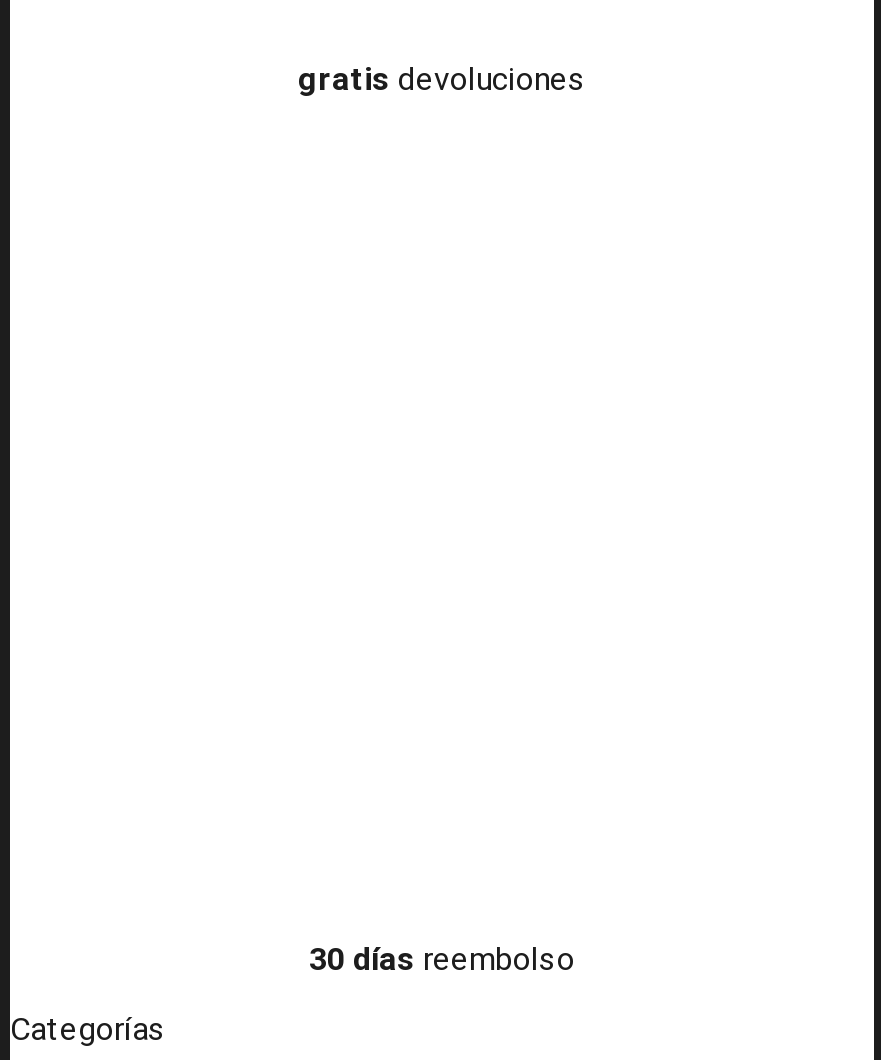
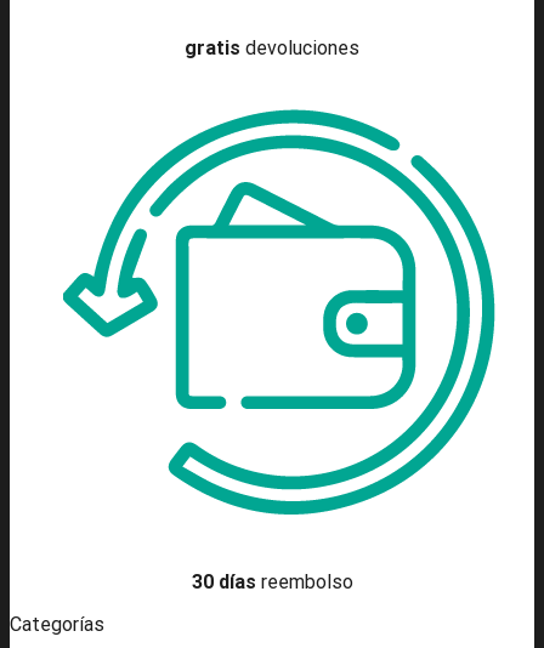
none -> [62,108,495,516] [image]

